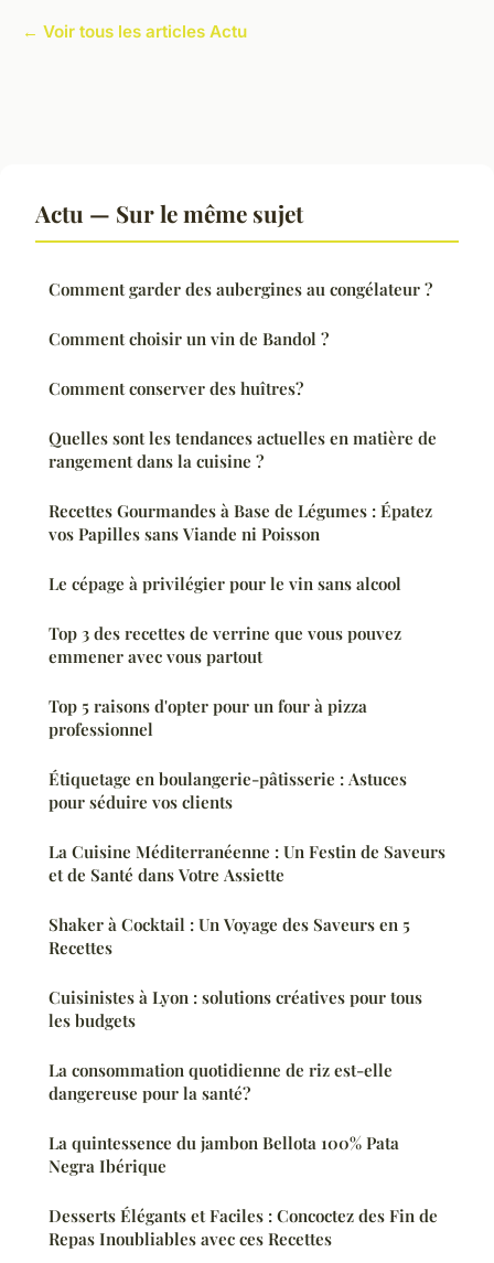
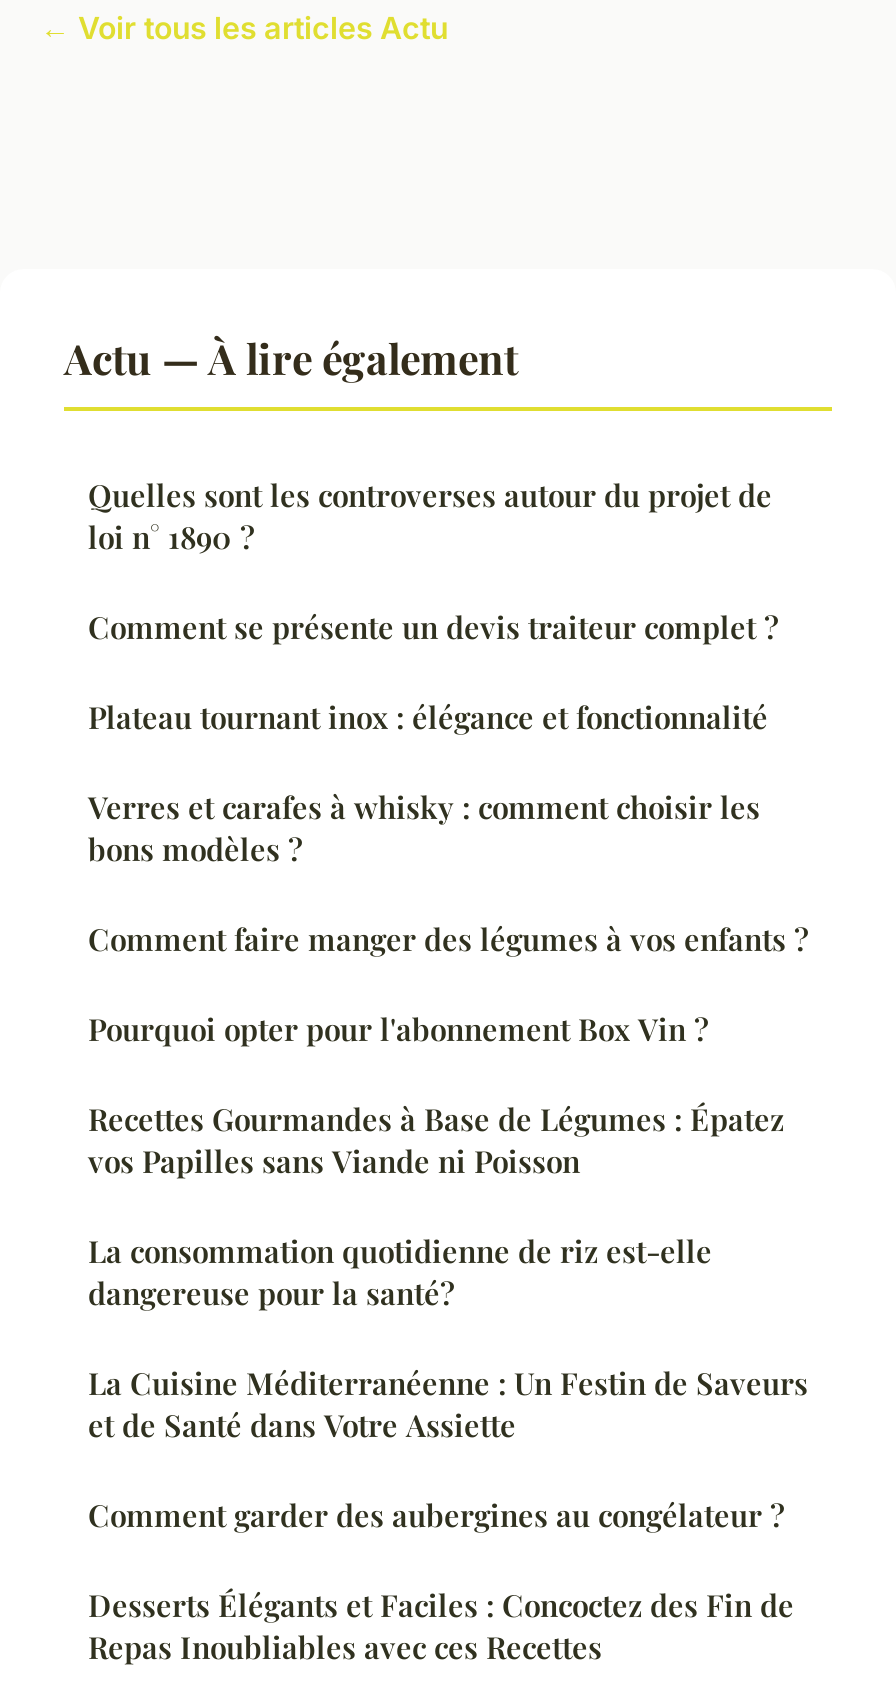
[35,198,437,472] Actu — Sur le même sujet | Comment choisir un vin de Bandol ? | Comment conserver des huîtres? | Quelles sont les tendances actuelles en matière de | rangement dans la cuisine ? -> [64,329,808,1049] Actu — À lire également | Quelles sont les controverses autour du projet de | loi n° 1890 ? | Comment se présente un devis traiteur complet ? | Plateau tournant inox : élégance et fonctionnalité | Verres et carafes à whisky : comment choisir les | bons modèles ? | Comment faire manger des légumes à vos enfants ? | Pourquoi opter pour l'abonnement Box Vin ?
moved [49,278,432,300] -> [88,1495,784,1535]: Comment garder des aubergines au congélateur ?
moved [49,500,432,545] -> [88,1099,784,1181]: Recettes Gourmandes à Base de Légumes : Épatez | vos Papilles sans Viande ni Poisson
[49,573,407,813] Le cépage à privilégier pour le vin sans alcool | Top 3 des recettes de verrine que vous pouvez | emmener avec vous partout | Top 5 raisons d'opter pour un four à pizza | professionnel | Étiquetage en boulangerie-pâtisserie : Astuces | pour séduire vos clients -> none
[49,914,422,1177] Shaker à Cocktail : Un Voyage des Saveurs en 5 | Recettes | Cuisinistes à Lyon : solutions créatives pour tous | les budgets | La quintessence du jambon Bellota 100% Pata | Negra Ibérique -> none
moved [49,1059,393,1104] -> [88,1231,712,1313]: La consommation quotidienne de riz est-elle | dangereuse pour la santé?

